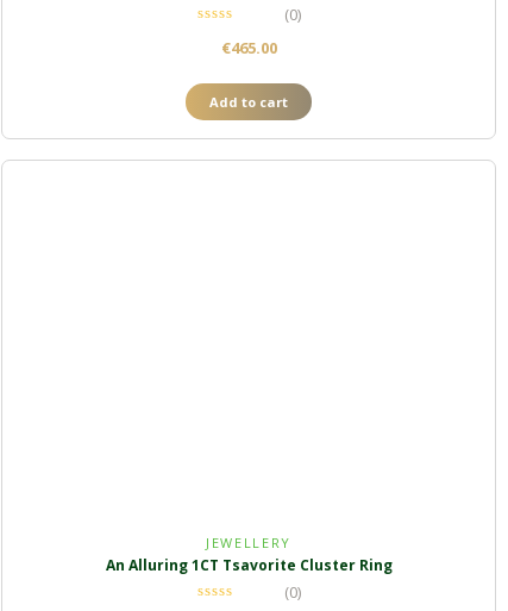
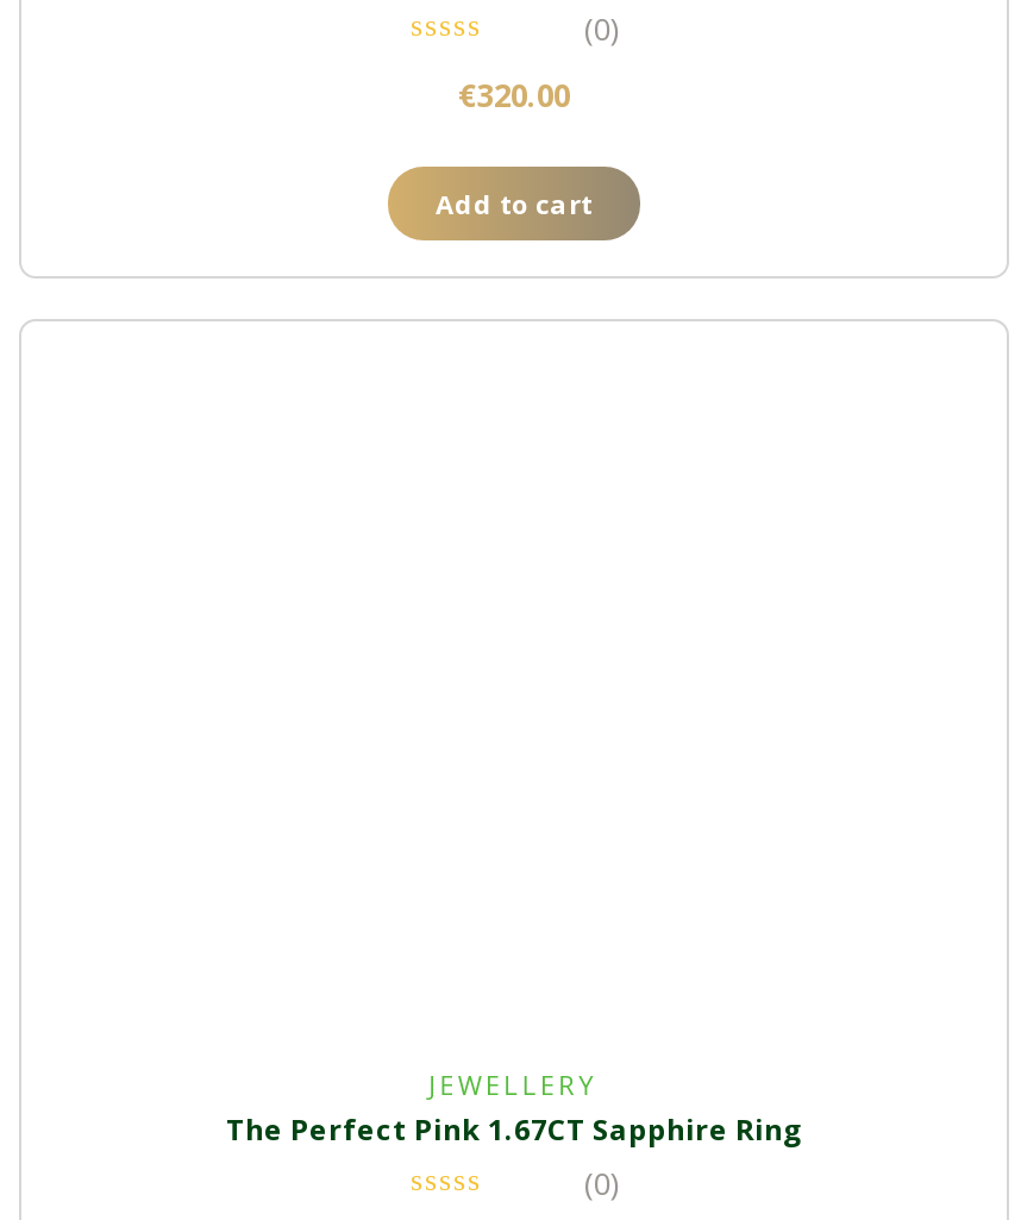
[221,37,277,58] €465.00 -> [458,73,570,116] €320.00
[105,555,392,575] An Alluring 1CT Tsavorite Cluster Ring -> [226,1109,802,1149] The Perfect Pink 1.67CT Sapphire Ring

